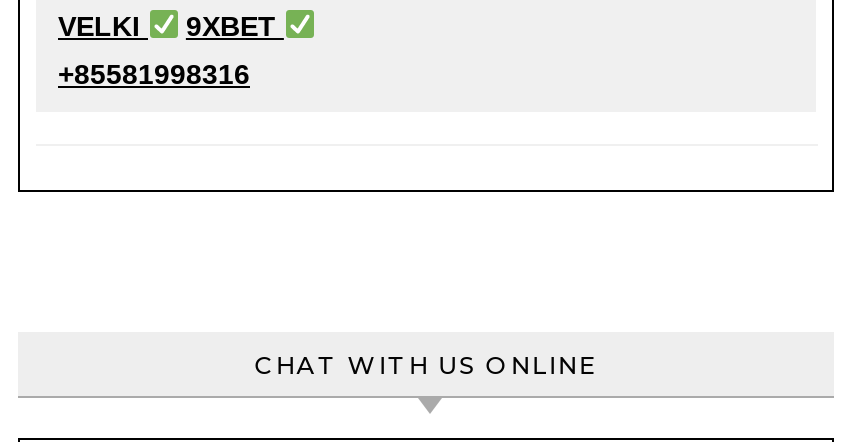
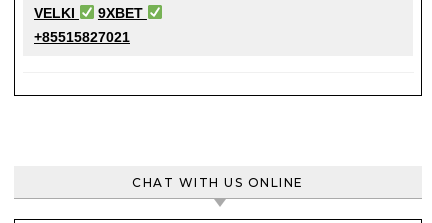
[58,58,250,90] +85581998316 -> [34,29,130,45] +85515827021

